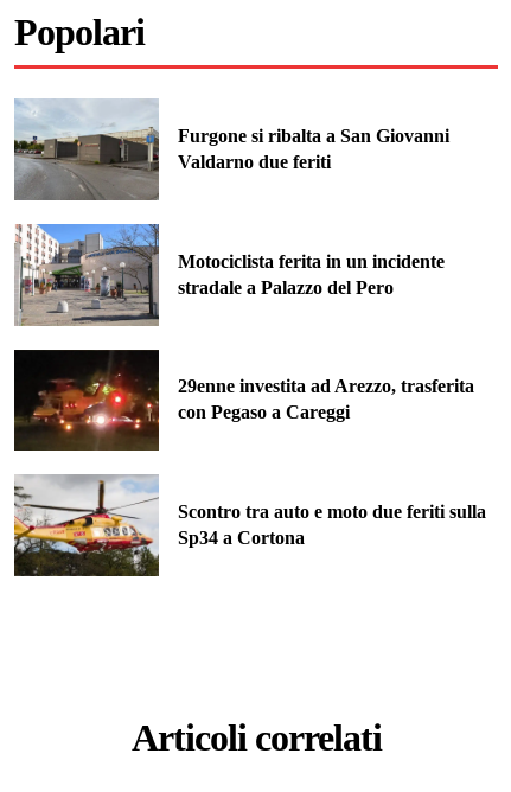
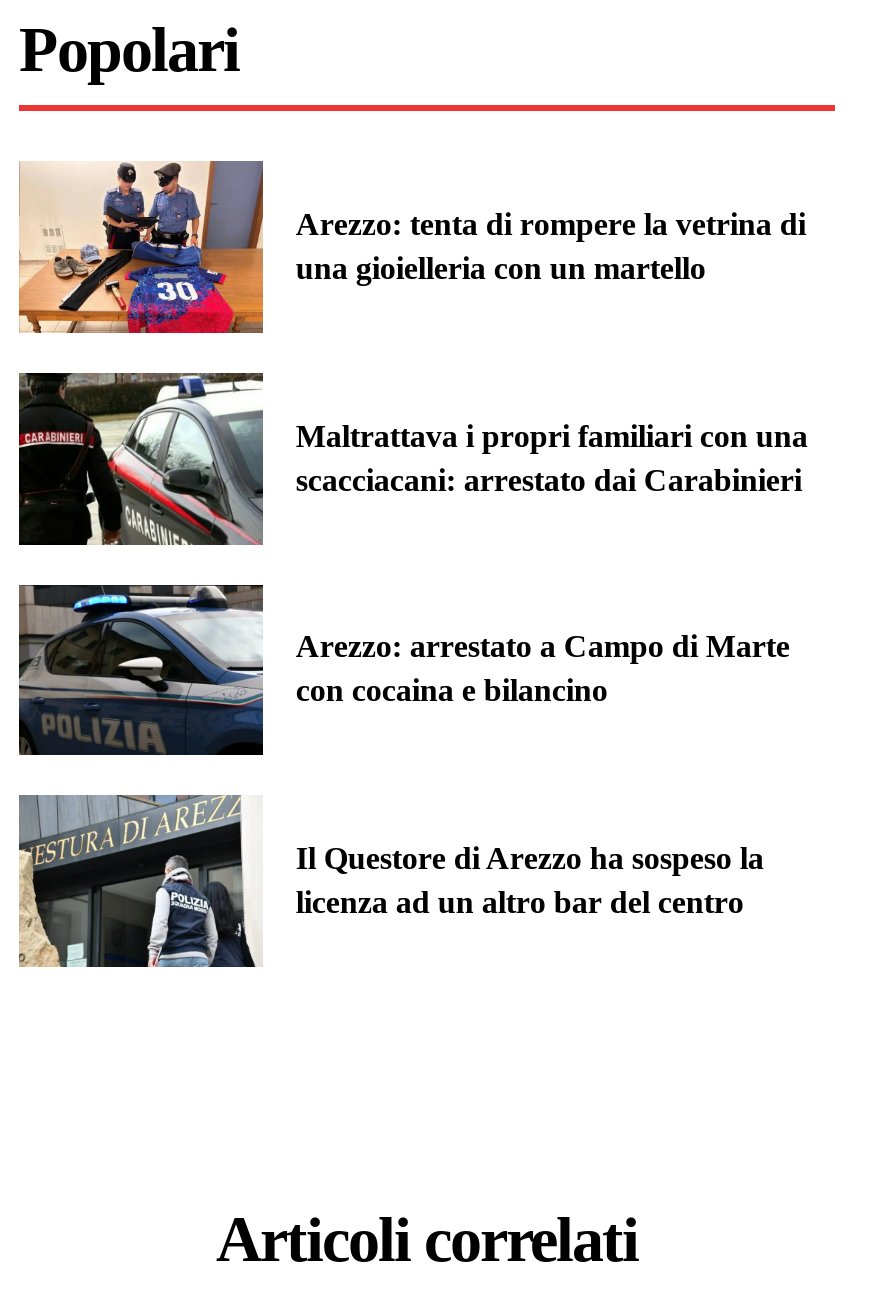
[13,98,450,202] [image] | Furgone si ribalta a San Giovanni | Valdarno due feriti -> [19,161,806,335] [image] | Arezzo: tenta di rompere la vetrina di | una gioielleria con un martello
[14,223,445,326] [image] | Motociclista ferita in un incidente | stradale a Palazzo del Pero -> [17,371,808,545] [image] | Maltrattava i propri familiari con una | scacciacani: arrestato dai Carabinieri
[13,350,475,451] [image] | 29enne investita ad Arezzo, trasferita | con Pegaso a Careggi -> [17,583,790,755] [image] | Arezzo: arrestato a Campo di Marte | con cocaina e bilancino
[13,474,487,577] [image] | Scontro tra auto e moto due feriti sulla | Sp34 a Cortona -> [17,795,764,969] [image] | Il Questore di Arezzo ha sospeso la | licenza ad un altro bar del centro

